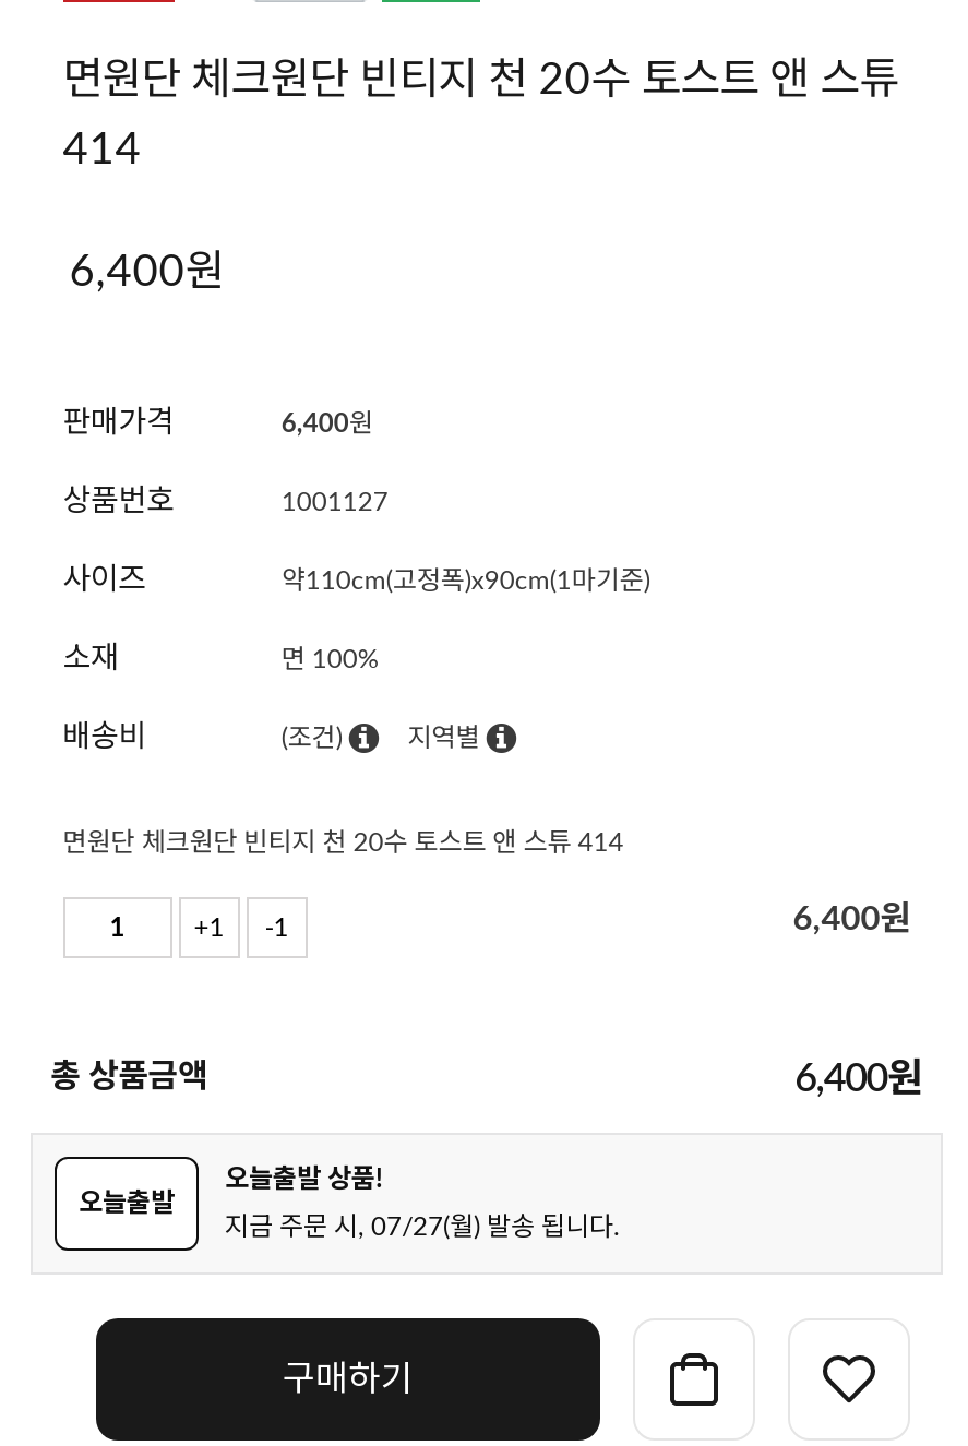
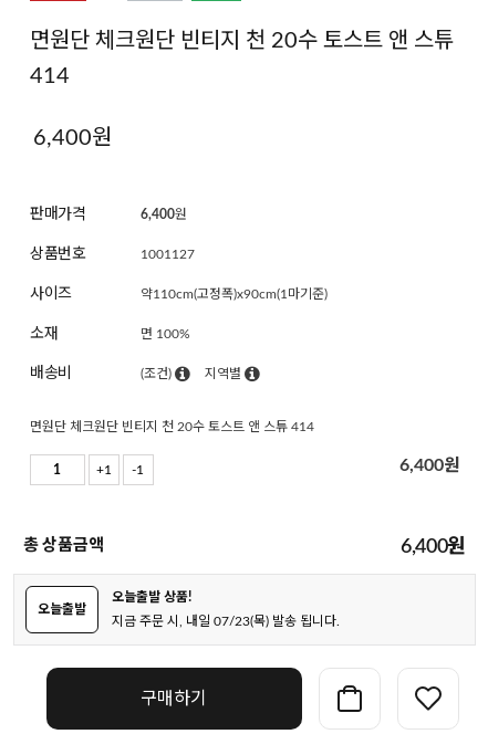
[225,1214,620,1240] 지금 주문 시, 07/27(월) 발송 됩니다. -> [112,615,340,628] 지금 주문 시, 내일 07/23(목) 발송 됩니다.

